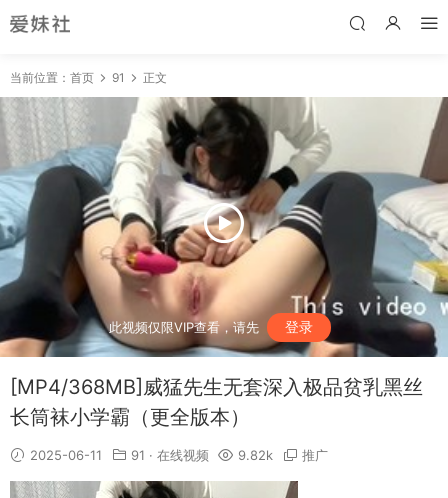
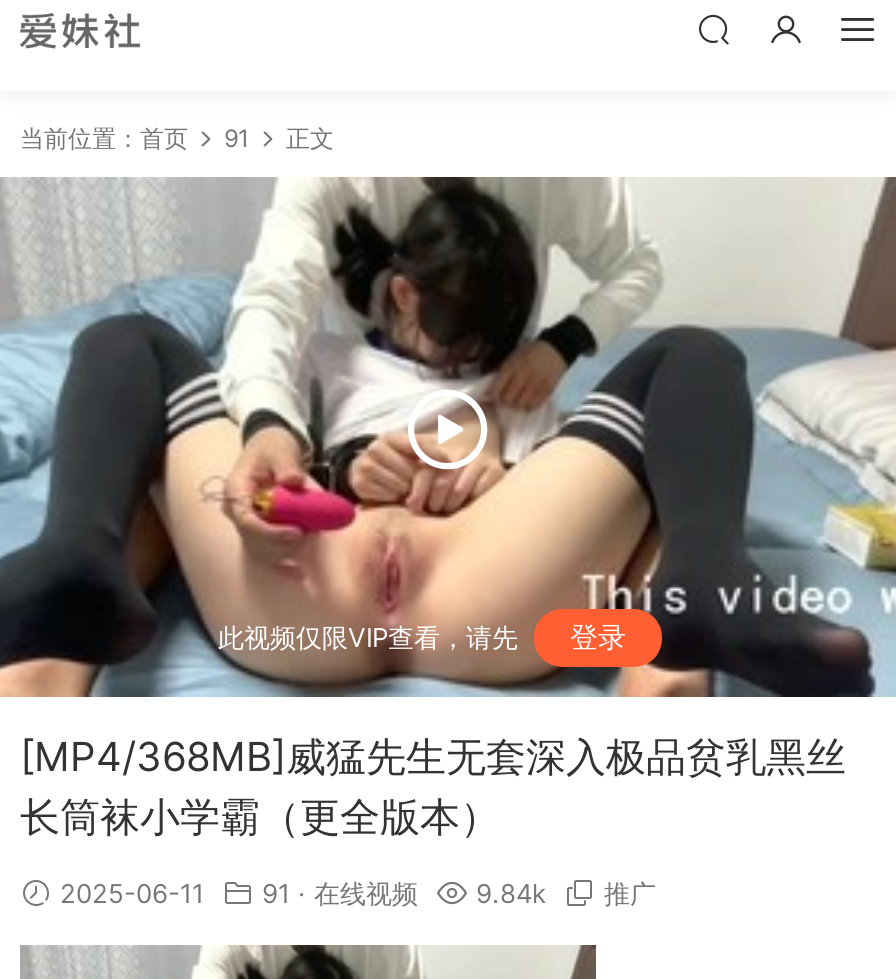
[26,447,328,463] 2025-06-11 91 ·在线视频 9.82k 推广 -> [52,877,656,909] 2025-06-11 91 ·在线视频 9.84k 推广

